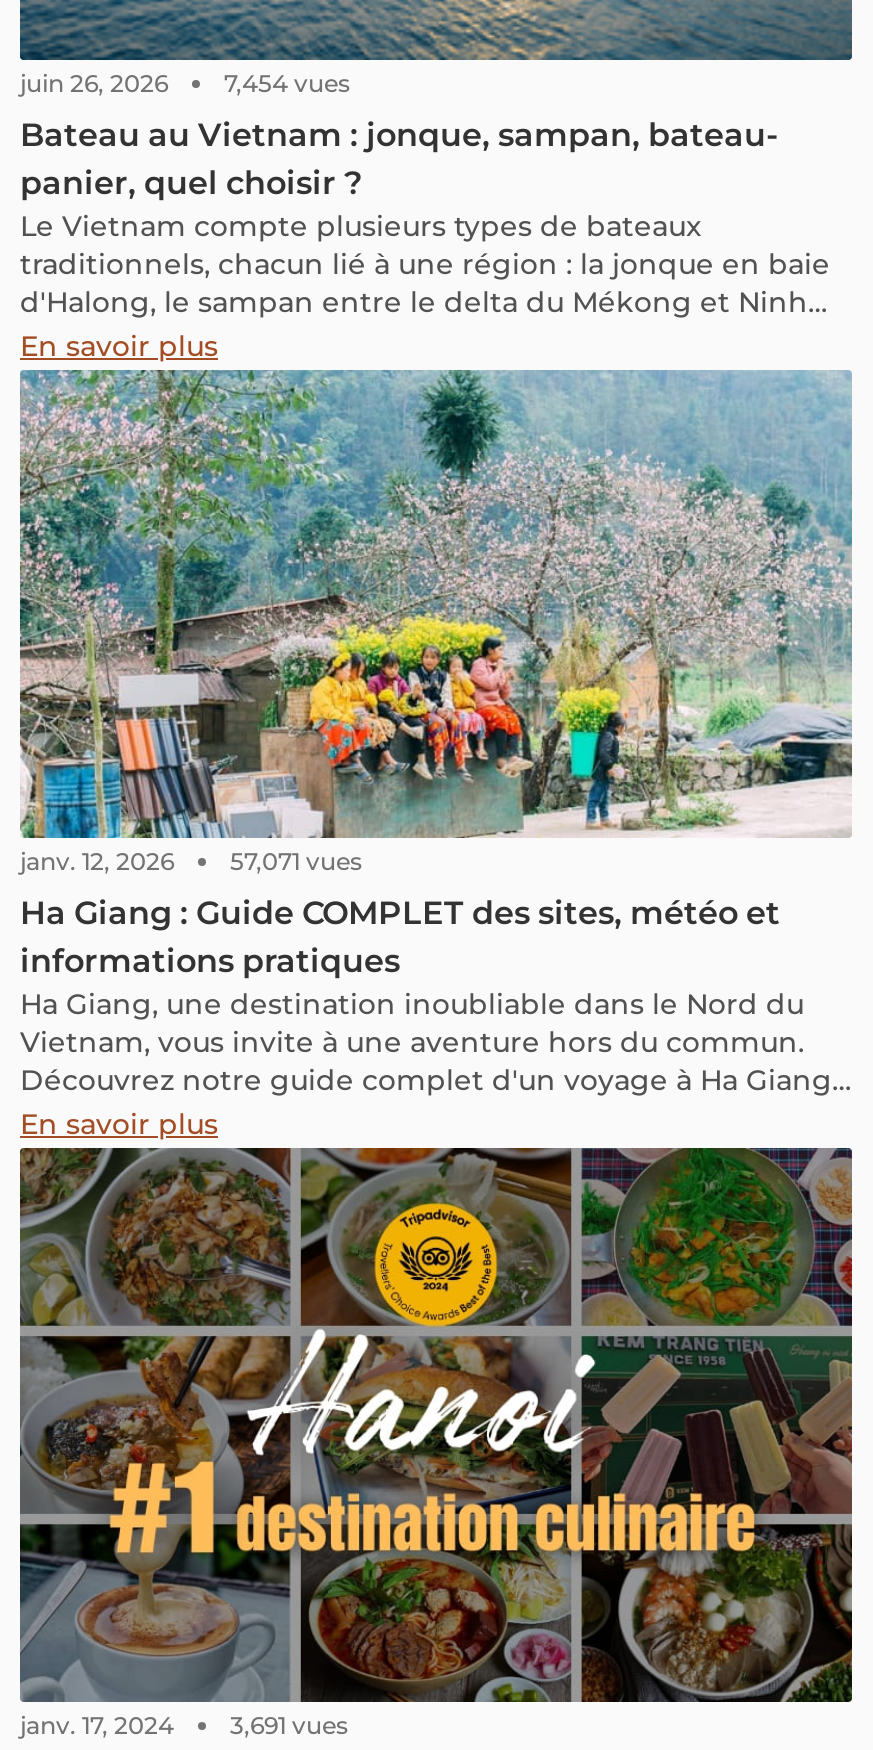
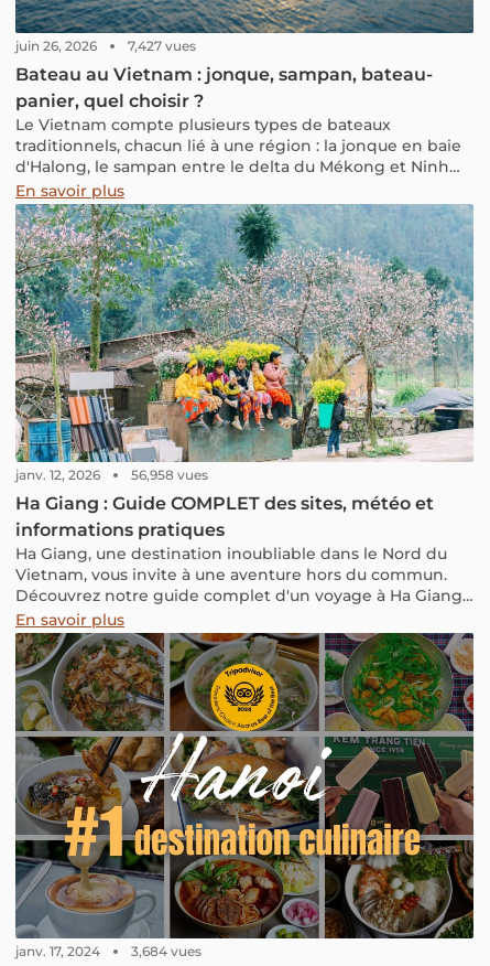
[20,68,350,98] juin 26, 2026 7,454 vues -> [15,37,196,54] juin 26, 2026 7,427 vues
[20,845,362,875] janv. 12, 2026 57,071 vues -> [15,466,208,482] janv. 12, 2026 56,958 vues
[20,1709,348,1739] janv. 17, 2024 3,691 vues -> [15,943,202,959] janv. 17, 2024 3,684 vues

